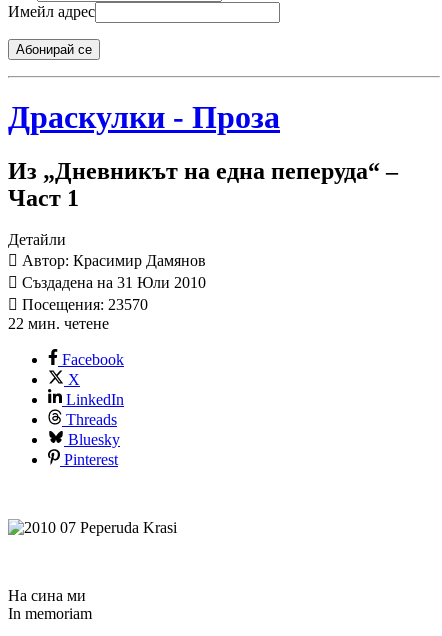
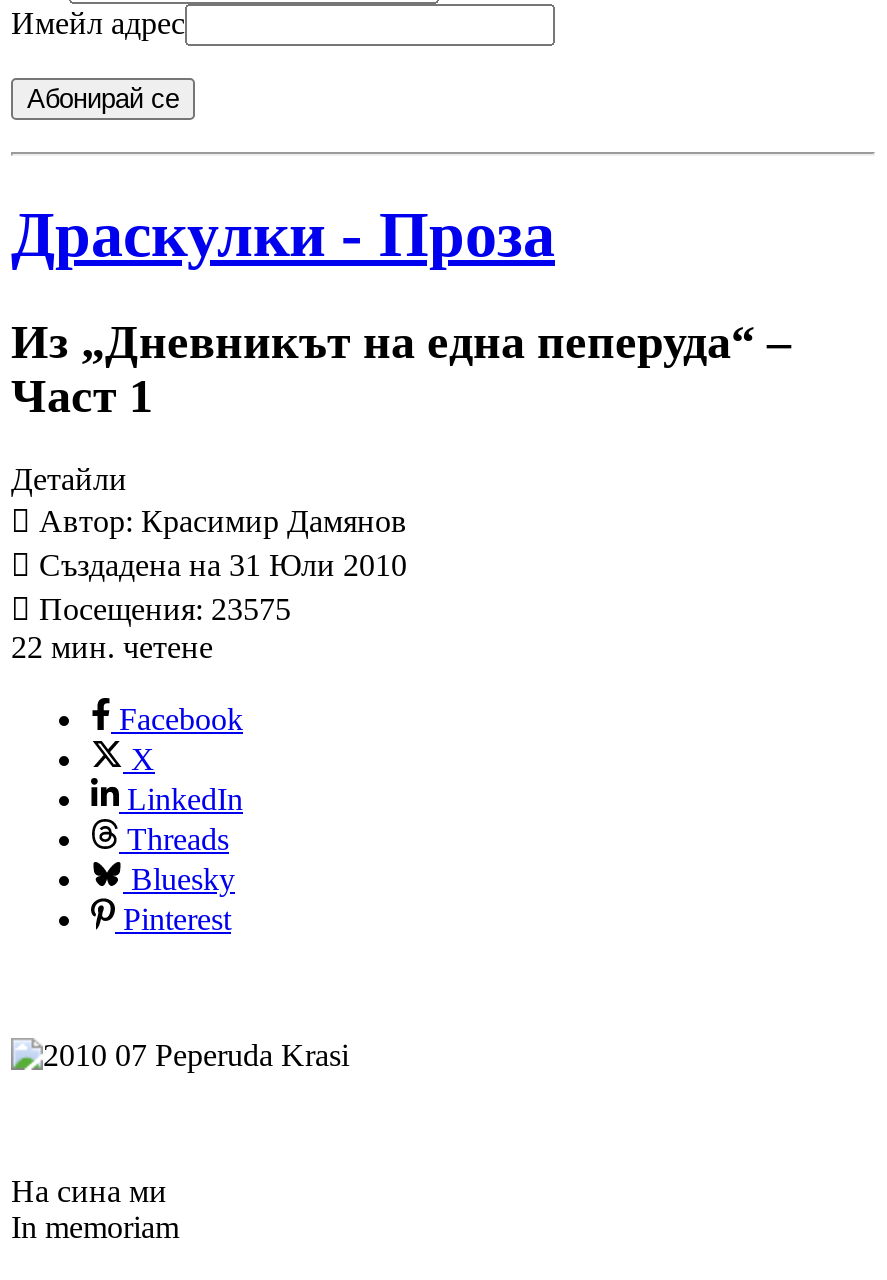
[18,296,148,313] Посещения: 23570 -> [31,593,291,627] Посещения: 23575

